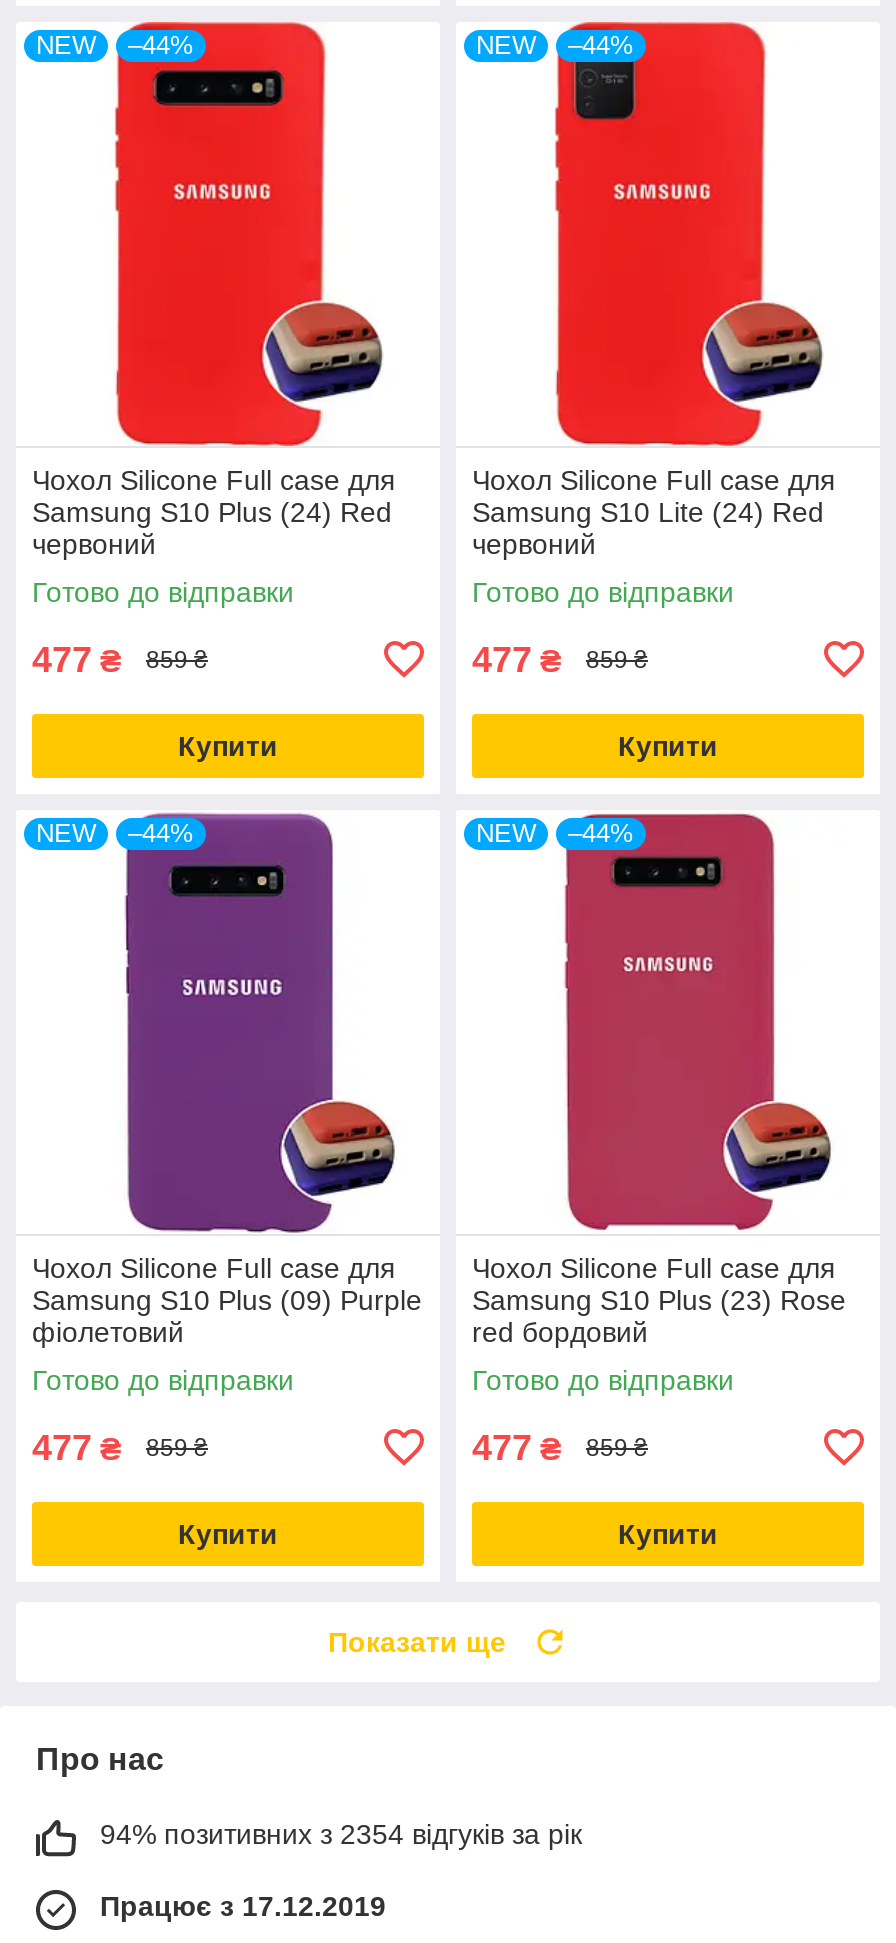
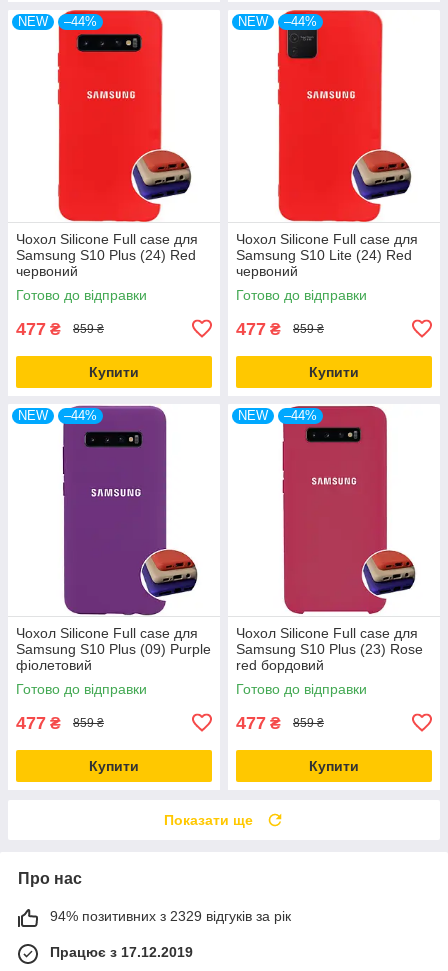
[100,1818,582,1850] 94% позитивних з 2354 відгуків за рік -> [50,908,291,924] 94% позитивних з 2329 відгуків за рік

